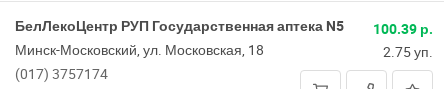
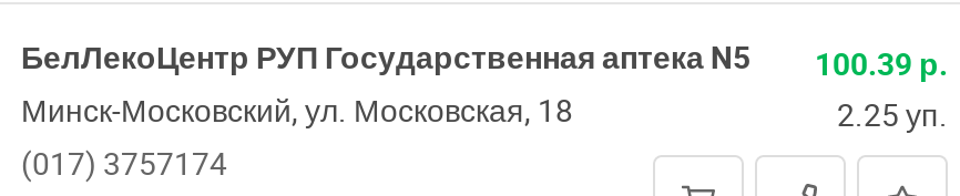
[383,42,433,61] 2.75 уп. -> [837,93,948,135] 2.25 уп.

